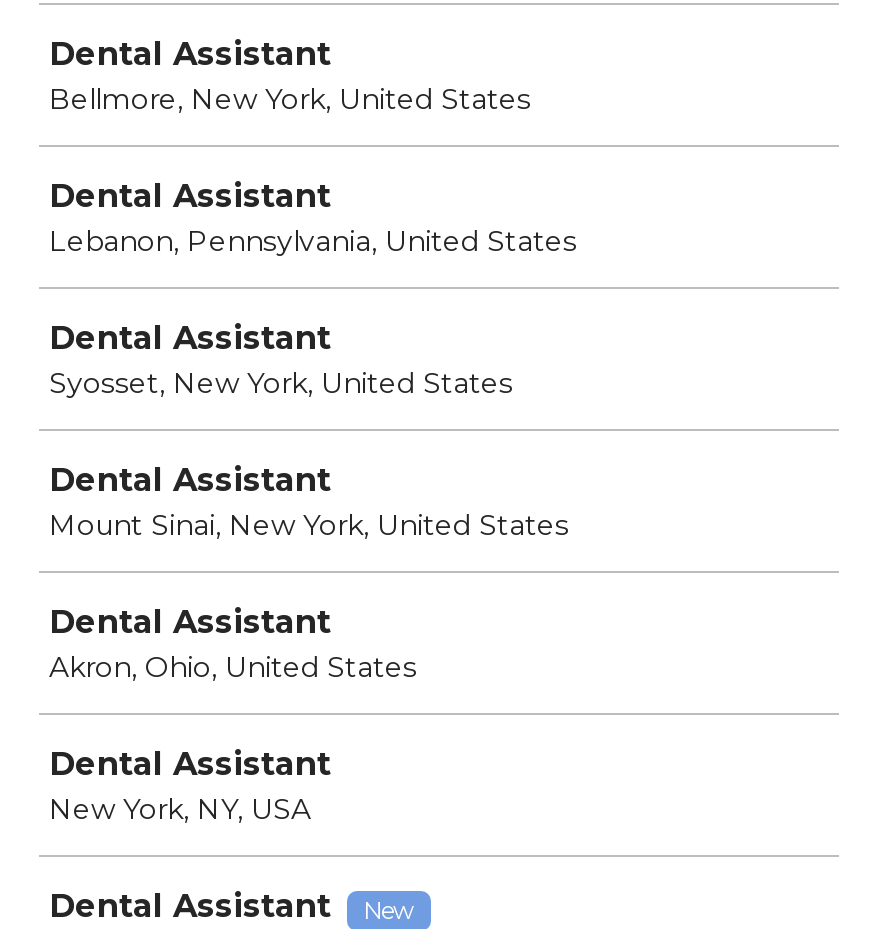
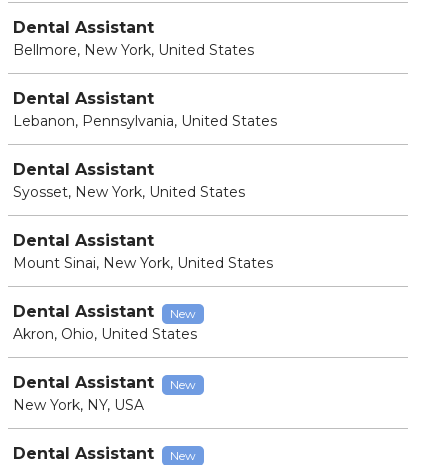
none -> [170,306,196,321] New
none -> [170,377,196,392] New

